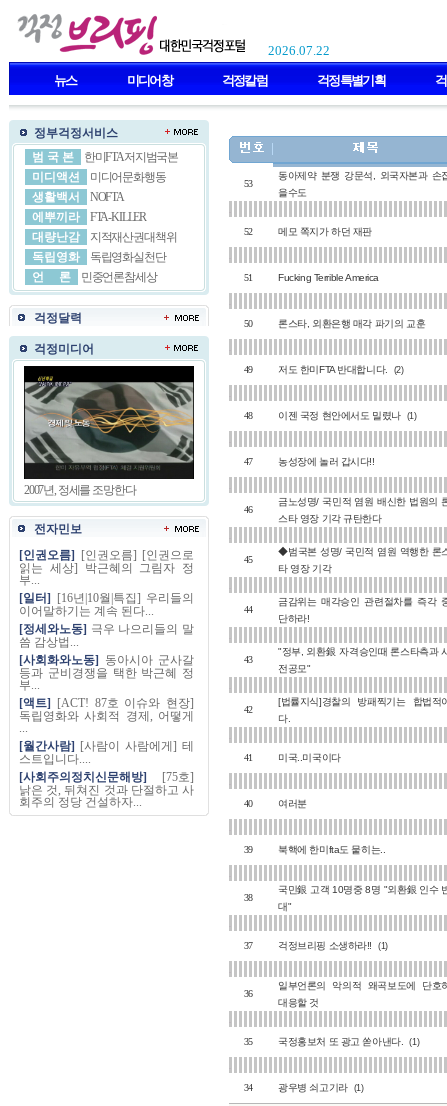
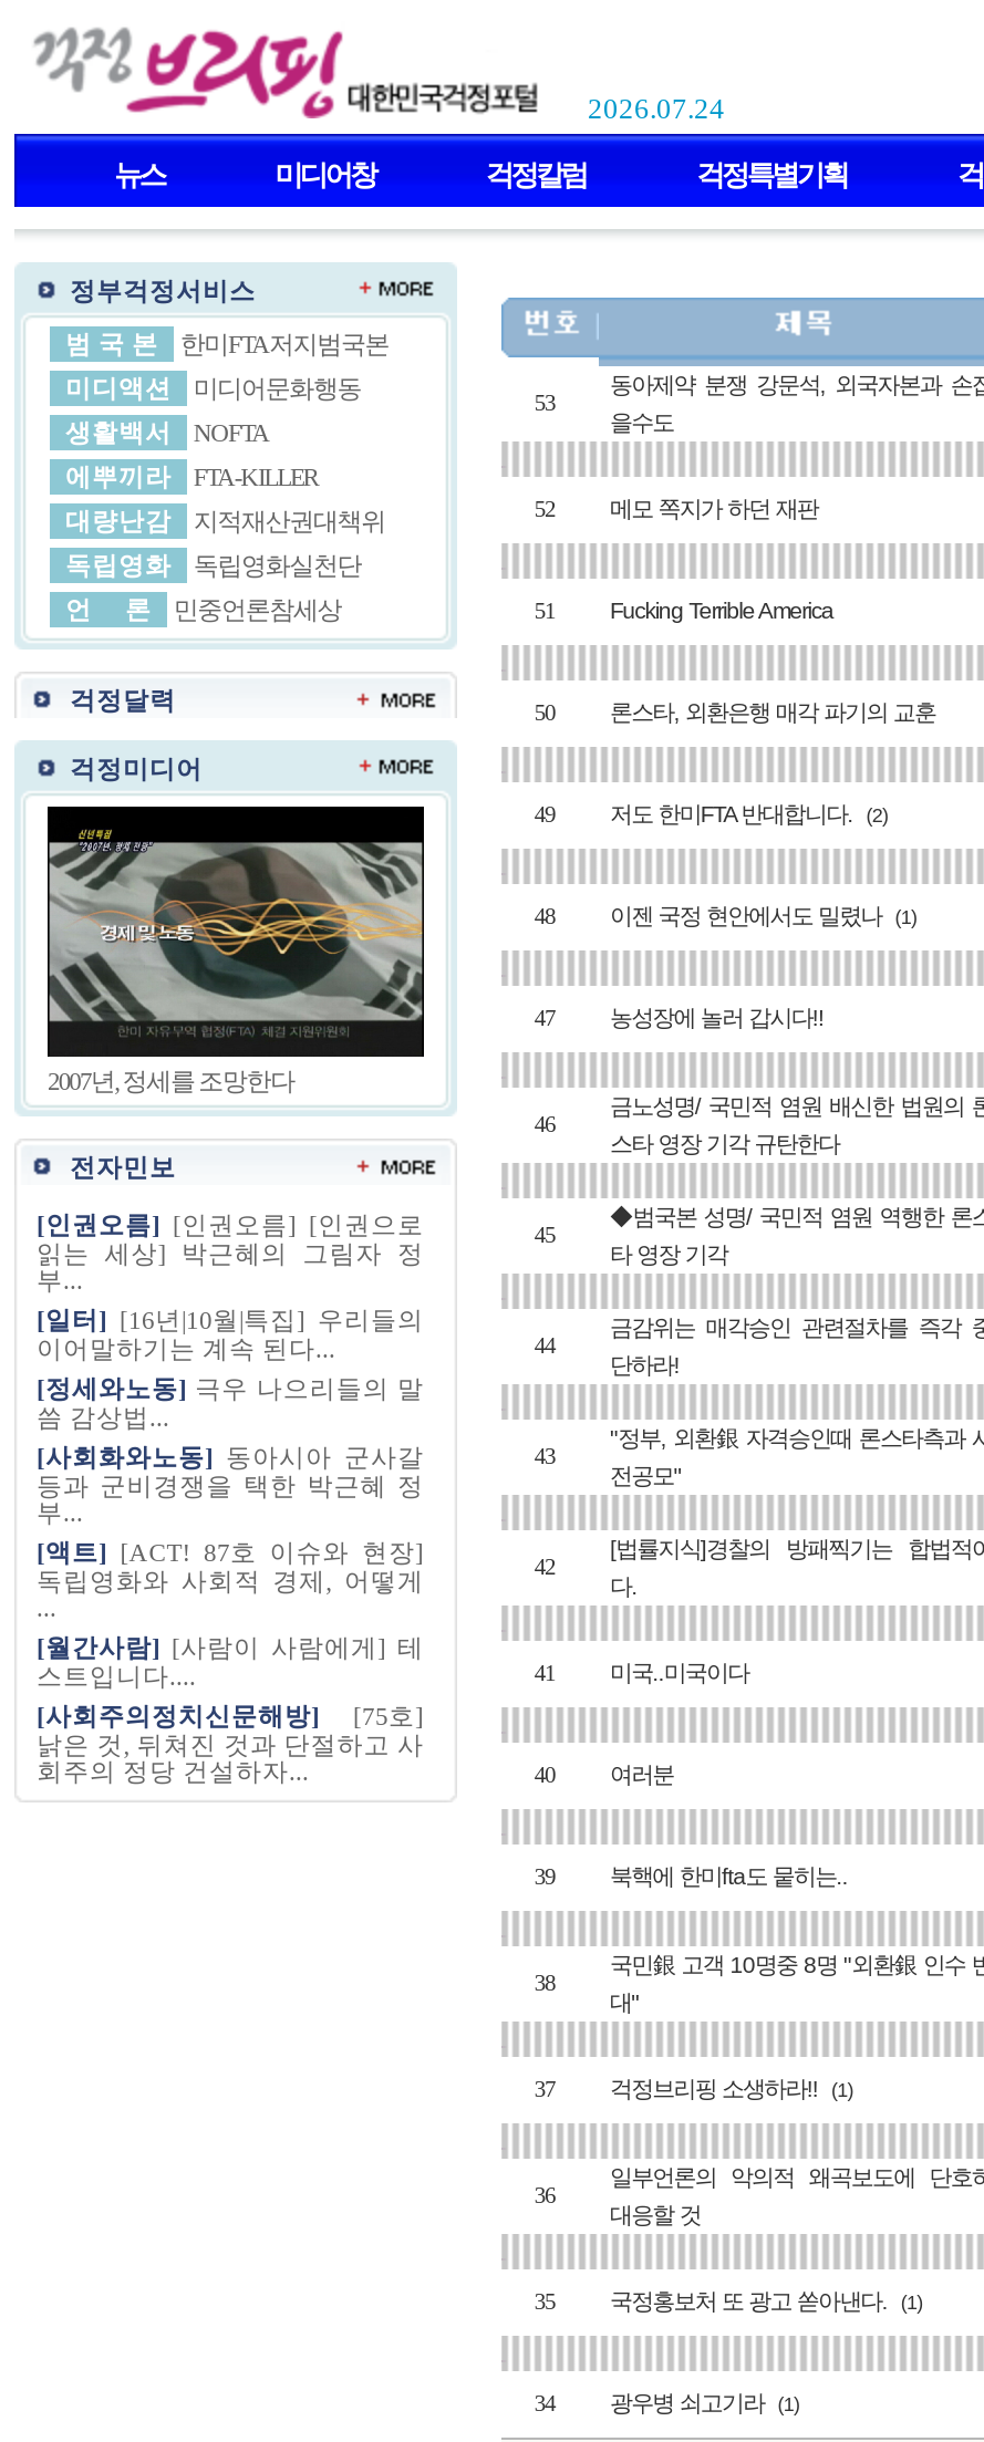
[268,43,330,58] 2026.07.22 -> [588,92,725,125] 2026.07.24

